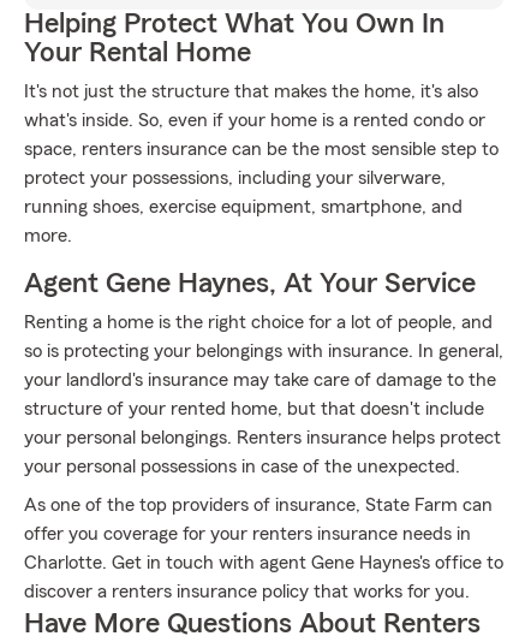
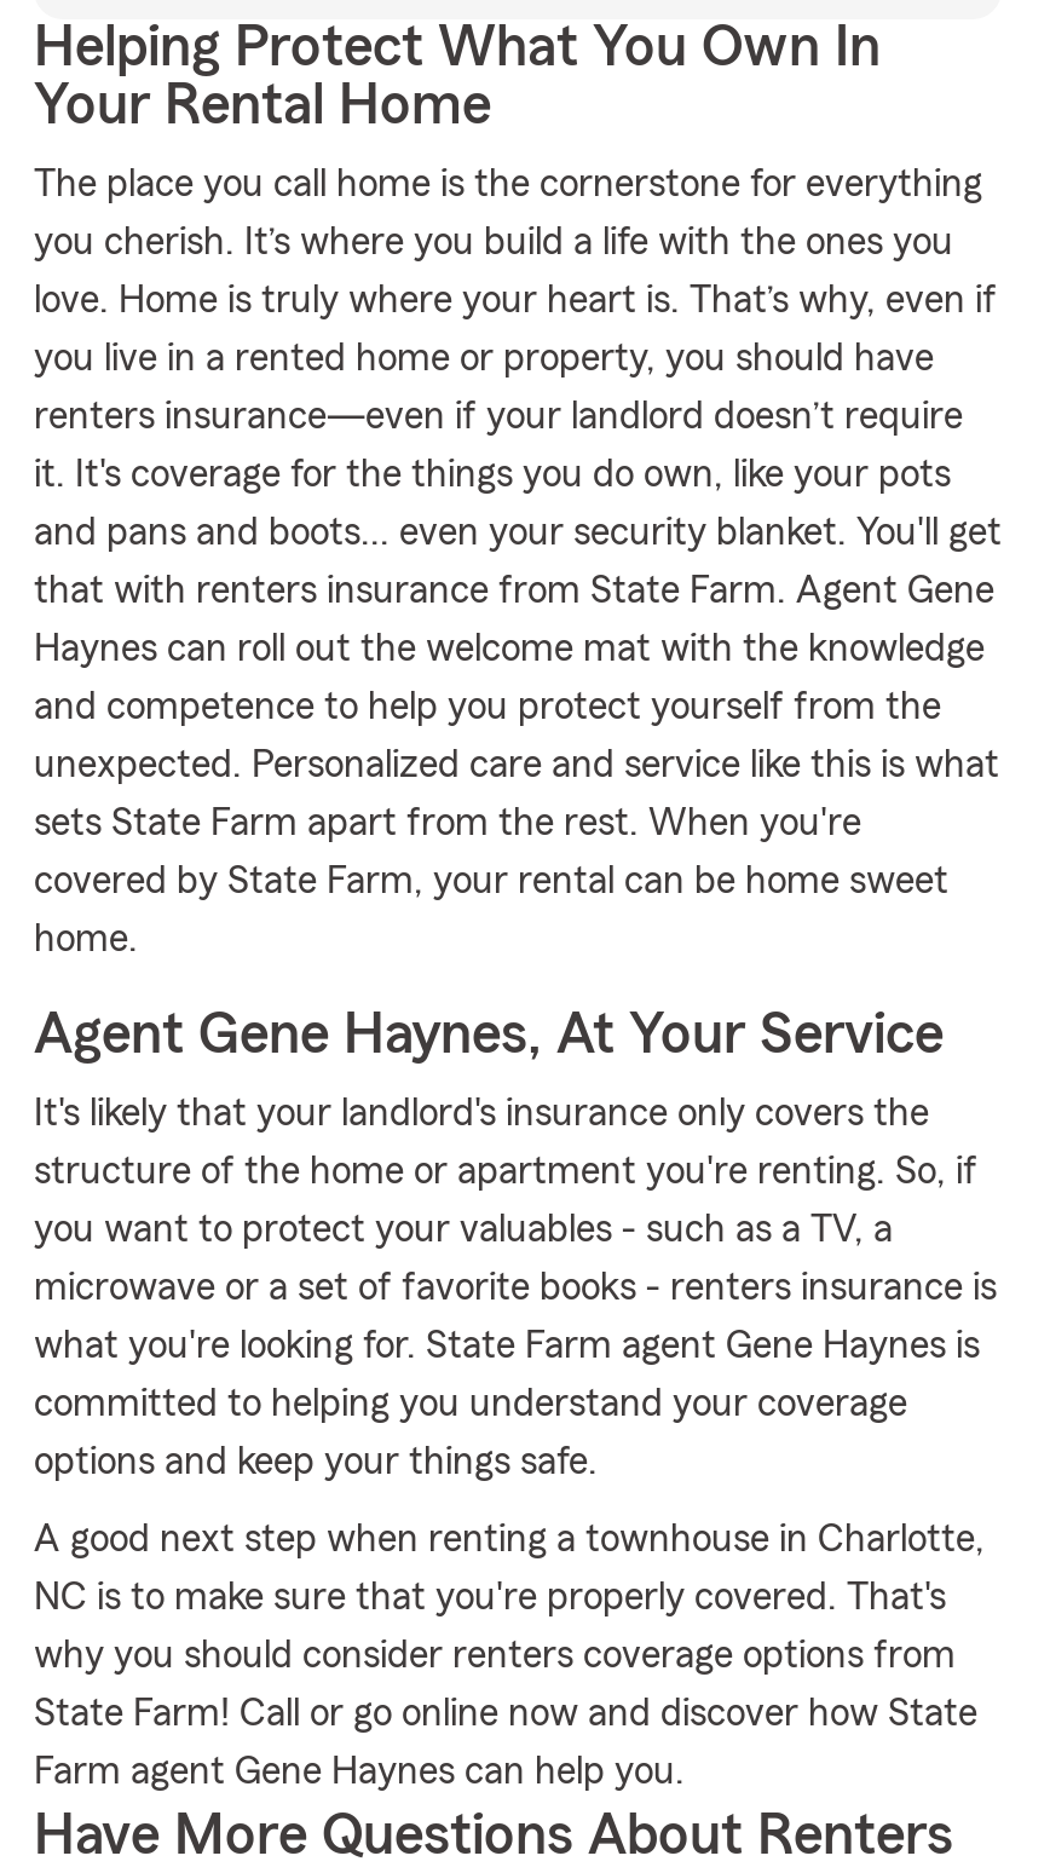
[24,82,499,245] It's not just the structure that makes the home, it's also | what's inside. So, even if your home is a rented condo or | space, renters insurance can be the most sensible step to | protect your possessions, including your silverware, | running shoes, exercise equipment, smartphone, and | more. -> [34,165,1002,958] The place you call home is the cornerstone for everything | you cherish. It’s where you build a life with the ones you | love. Home is truly where your heart is. That’s why, even if | you live in a rented home or property, you should have | renters insurance—even if your landlord doesn’t require | it. It's coverage for the things you do own, like your pots | and pans and boots... even your security blanket. You'll get | that with renters insurance from State Farm. Agent Gene | Haynes can roll out the welcome mat with the knowledge | and competence to help you protect yourself from the | unexpected. Personalized care and service like this is what | sets State Farm apart from the rest. When you're | covered by State Farm, your rental can be home sweet | home.
[24,313,503,601] Renting a home is the right choice for a lot of people, and | so is protecting your belongings with insurance. In general, | your landlord's insurance may take care of damage to the | structure of your rented home, but that doesn't include | your personal belongings. Renters insurance helps protect | your personal possessions in case of the unexpected. | As one of the top providers of insurance, State Farm can | offer you coverage for your renters insurance needs in | Charlotte. Get in touch with agent Gene Haynes's office to | discover a renters insurance policy that works for you. -> [34,1094,997,1791] It's likely that your landlord's insurance only covers the | structure of the home or apartment you're renting. So, if | you want to protect your valuables - such as a TV, a | microwave or a set of favorite books - renters insurance is | what you're looking for. State Farm agent Gene Haynes is | committed to helping you understand your coverage | options and keep your things safe. | A good next step when renting a townhouse in Charlotte, | NC is to make sure that you're properly covered. That's | why you should consider renters coverage options from | State Farm! Call or go online now and discover how State | Farm agent Gene Haynes can help you.

